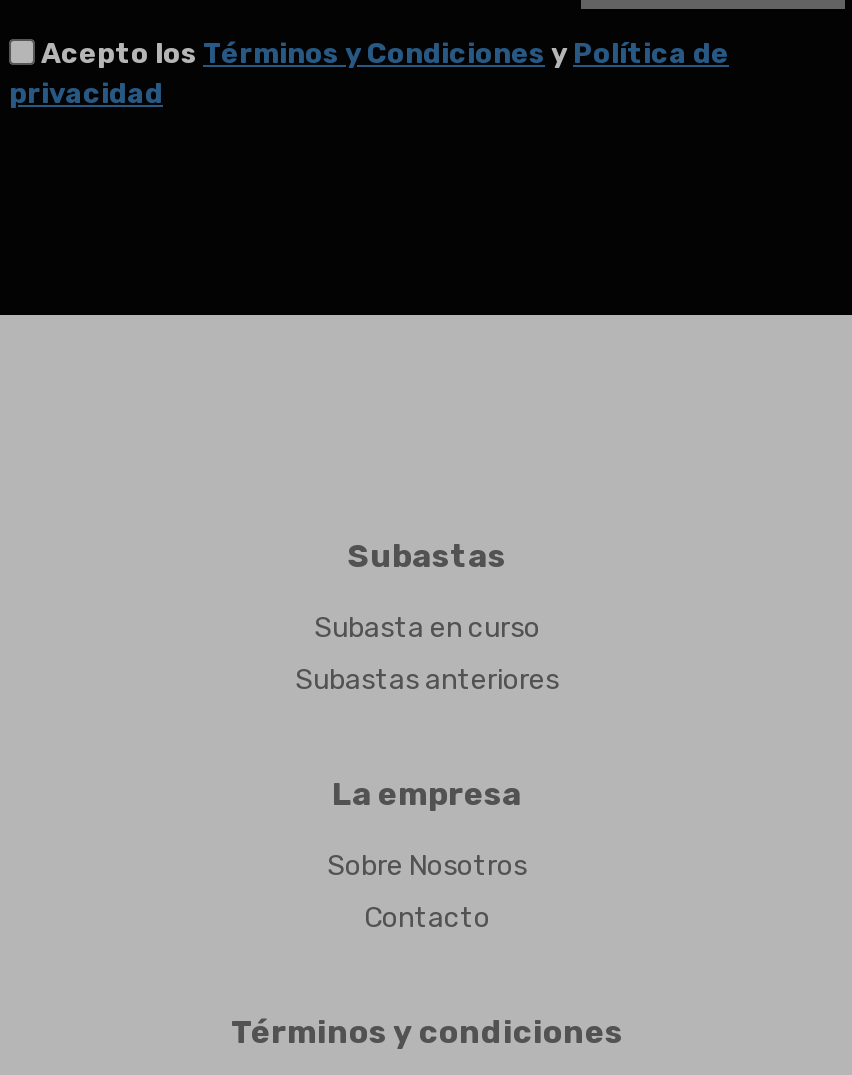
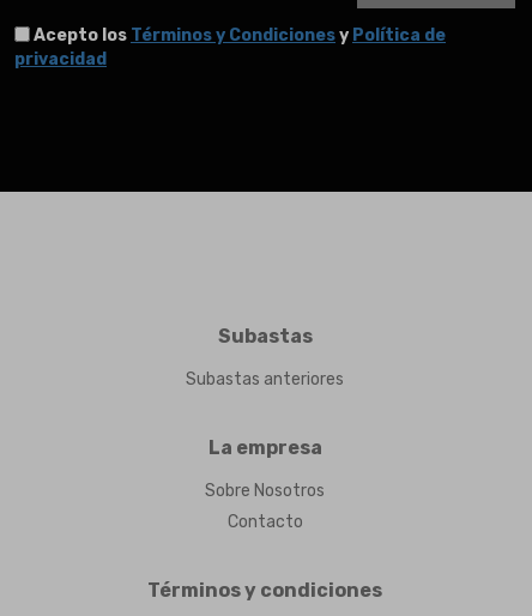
[314,611,540,645] Subasta en curso -> none

